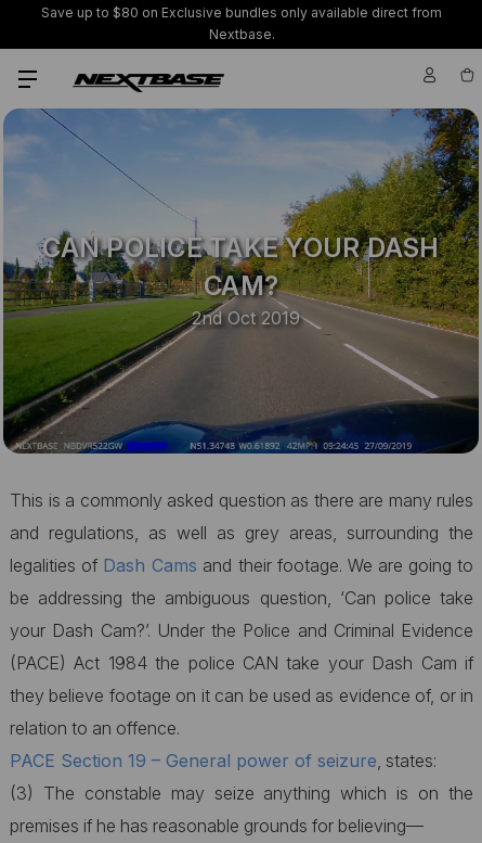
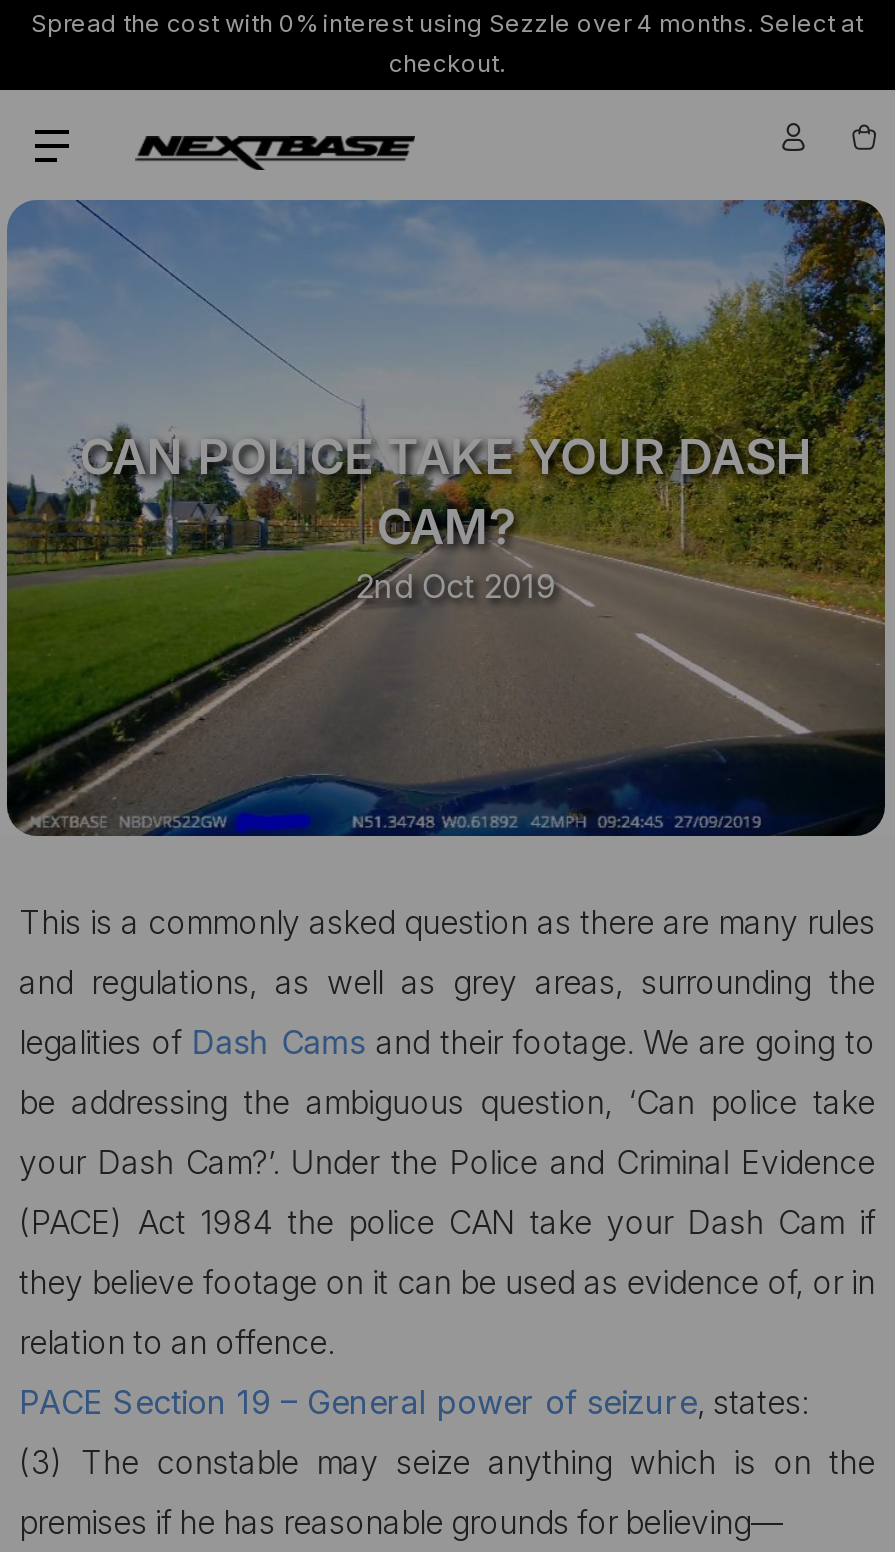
[41,4,442,42] Save up to $80 on Exclusive bundles only available direct from | Nextbase. -> [31,8,863,78] Spread the cost with 0% interest using Sezzle over 4 months. Select at | checkout.

